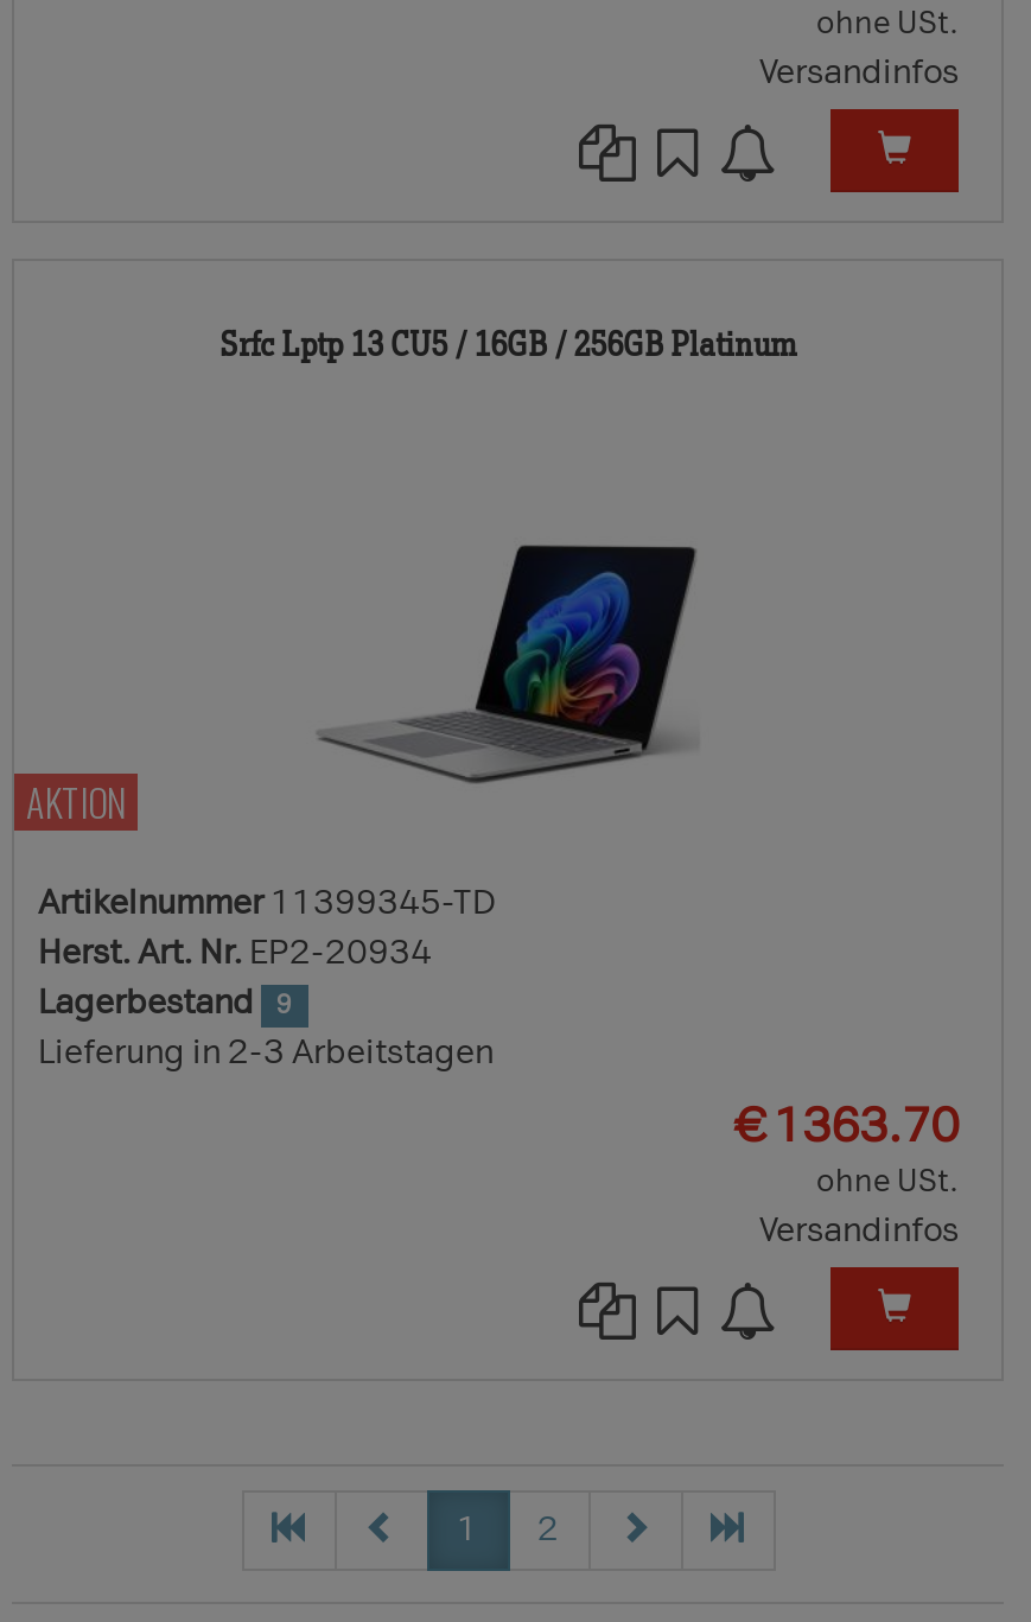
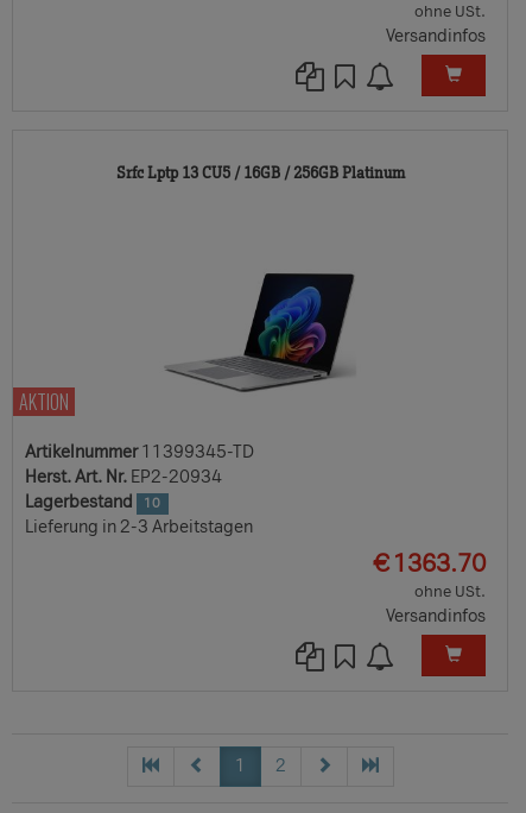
[38,982,293,1023] Lagerbestand 9 -> [25,492,161,512] Lagerbestand 10

